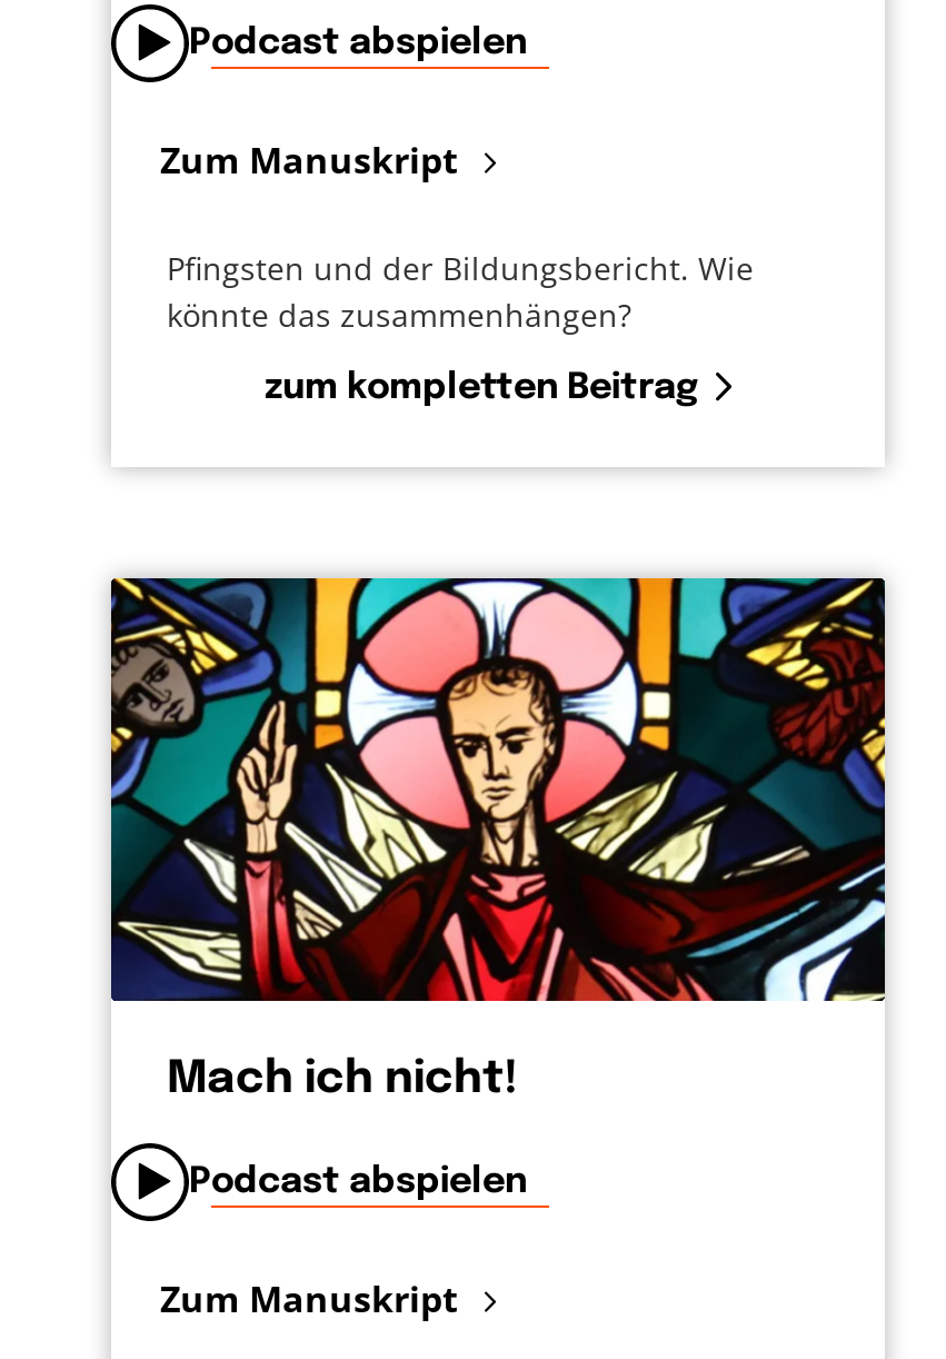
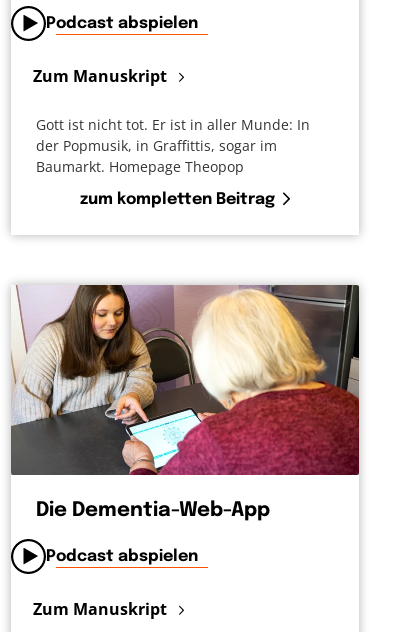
[167,247,754,336] Pfingsten und der Bildungsbericht. Wie | könnte das zusammenhängen? -> [36,115,310,176] Gott ist nicht tot. Er ist in aller Munde: In | der Popmusik, in Graffittis, sogar im | Baumarkt. Homepage Theopop
[109,576,887,1103] [image] | Mach ich nicht! -> [10,284,360,521] [image] | Die Dementia-Web-App

